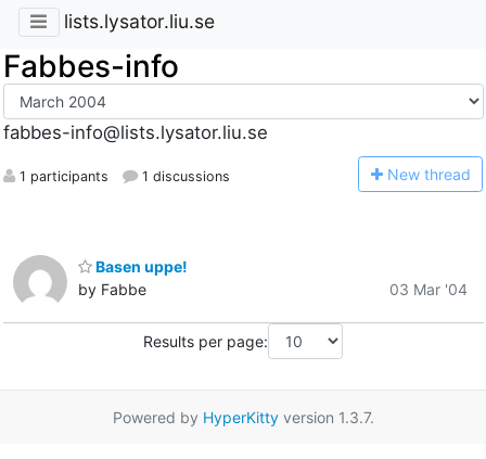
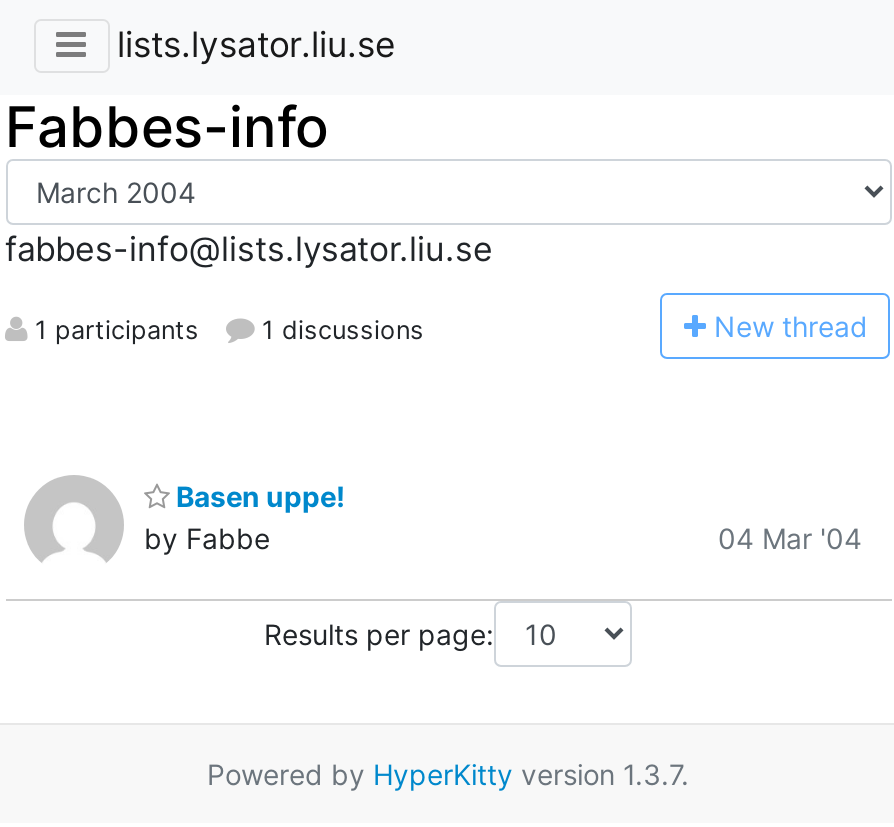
[389,280,468,298] 03 Mar '04 -> [718,520,862,554] 04 Mar '04

